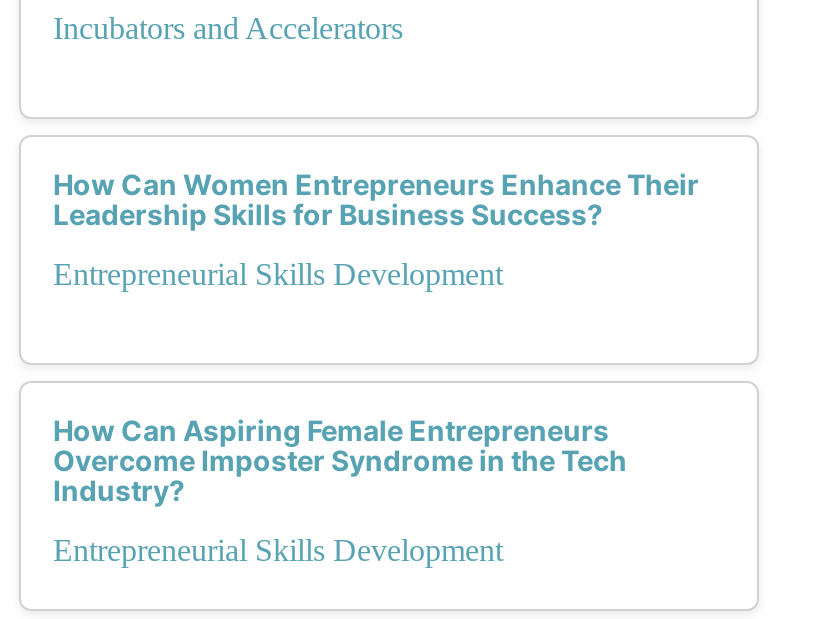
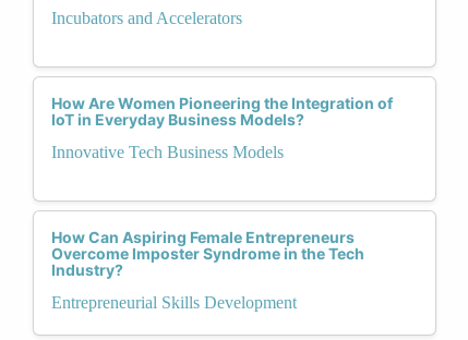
[53,167,699,231] How Can Women Entrepreneurs Enhance Their | Leadership Skills for Business Success? -> [51,94,393,129] How Are Women Pioneering the Integration of | IoT in Everyday Business Models?
[53,257,503,291] Entrepreneurial Skills Development -> [51,143,284,161] Innovative Tech Business Models

